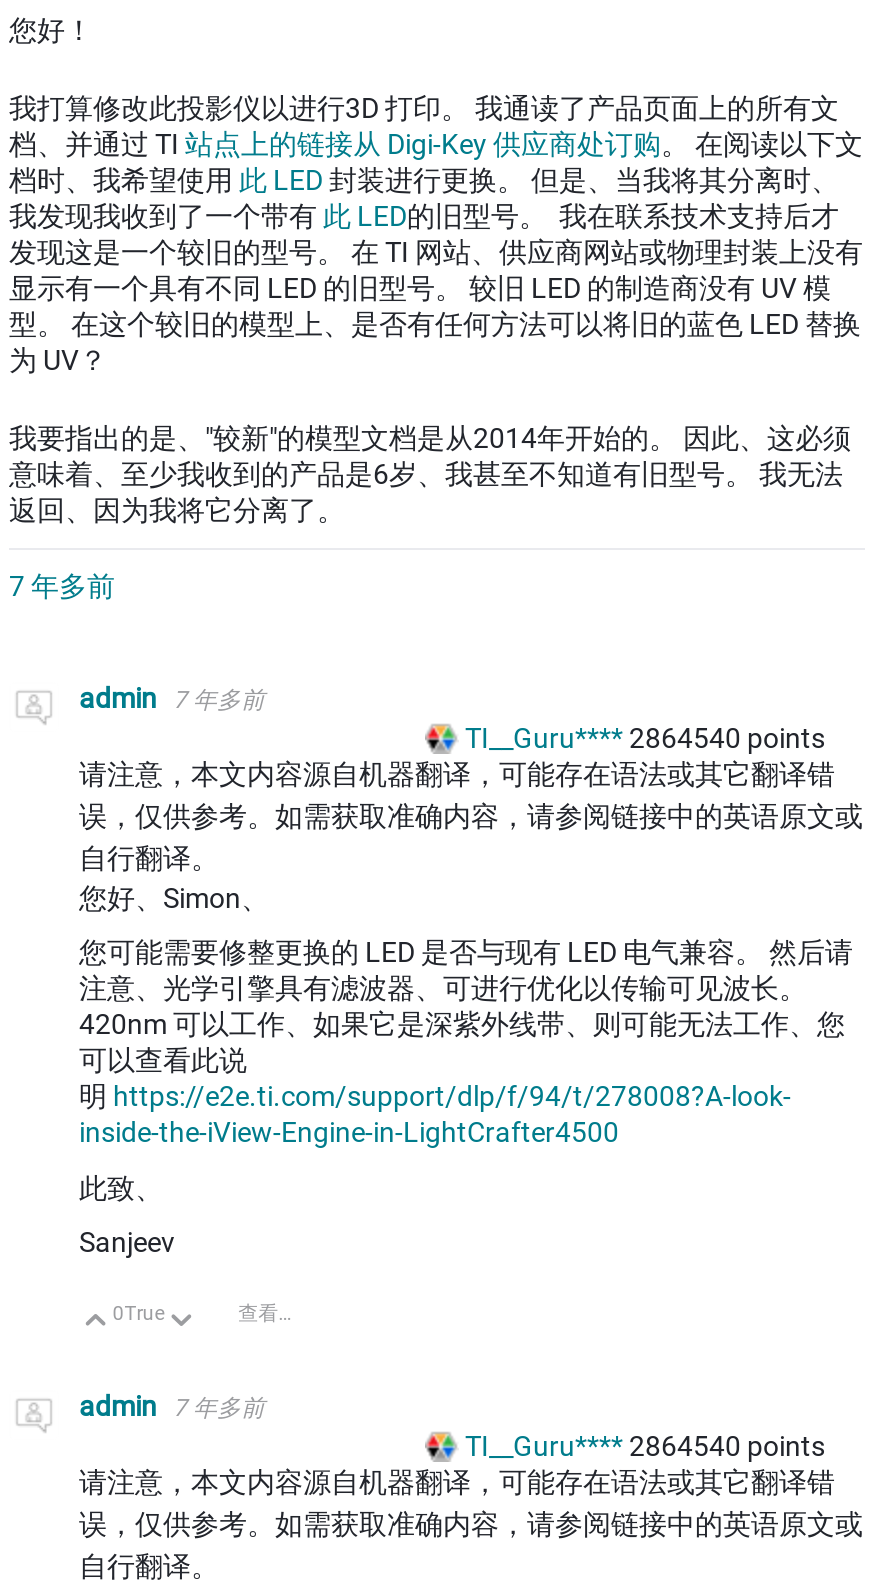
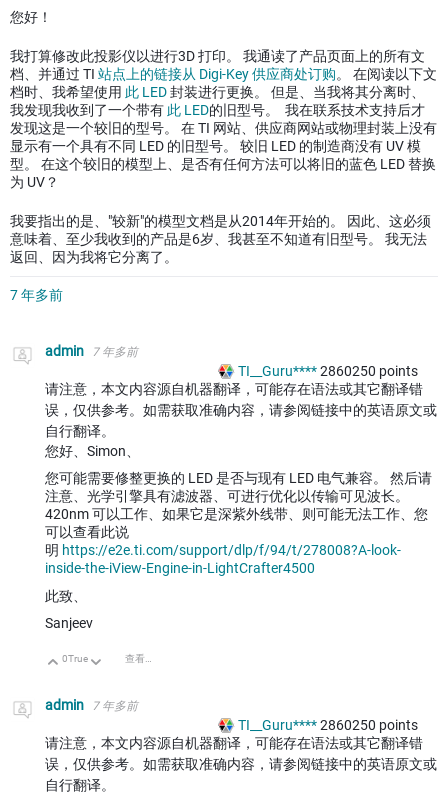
[465,723,825,755] TI__Guru**** 2864540 points -> [238,363,418,379] TI__Guru**** 2860250 points
[465,1430,825,1462] TI__Guru**** 2864540 points -> [238,717,418,733] TI__Guru**** 2860250 points

